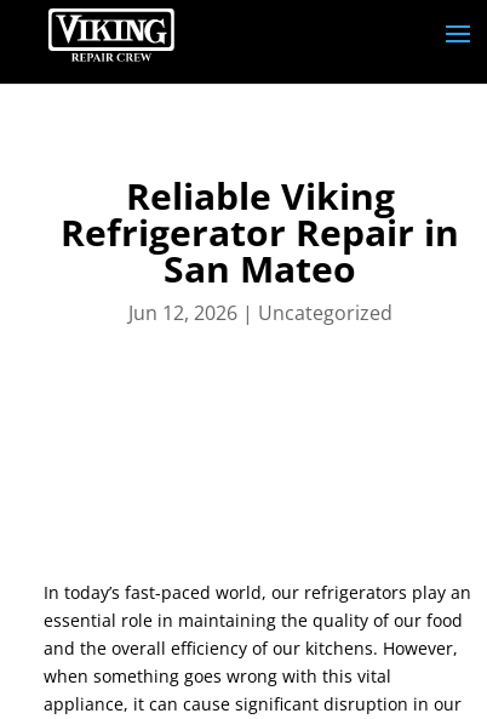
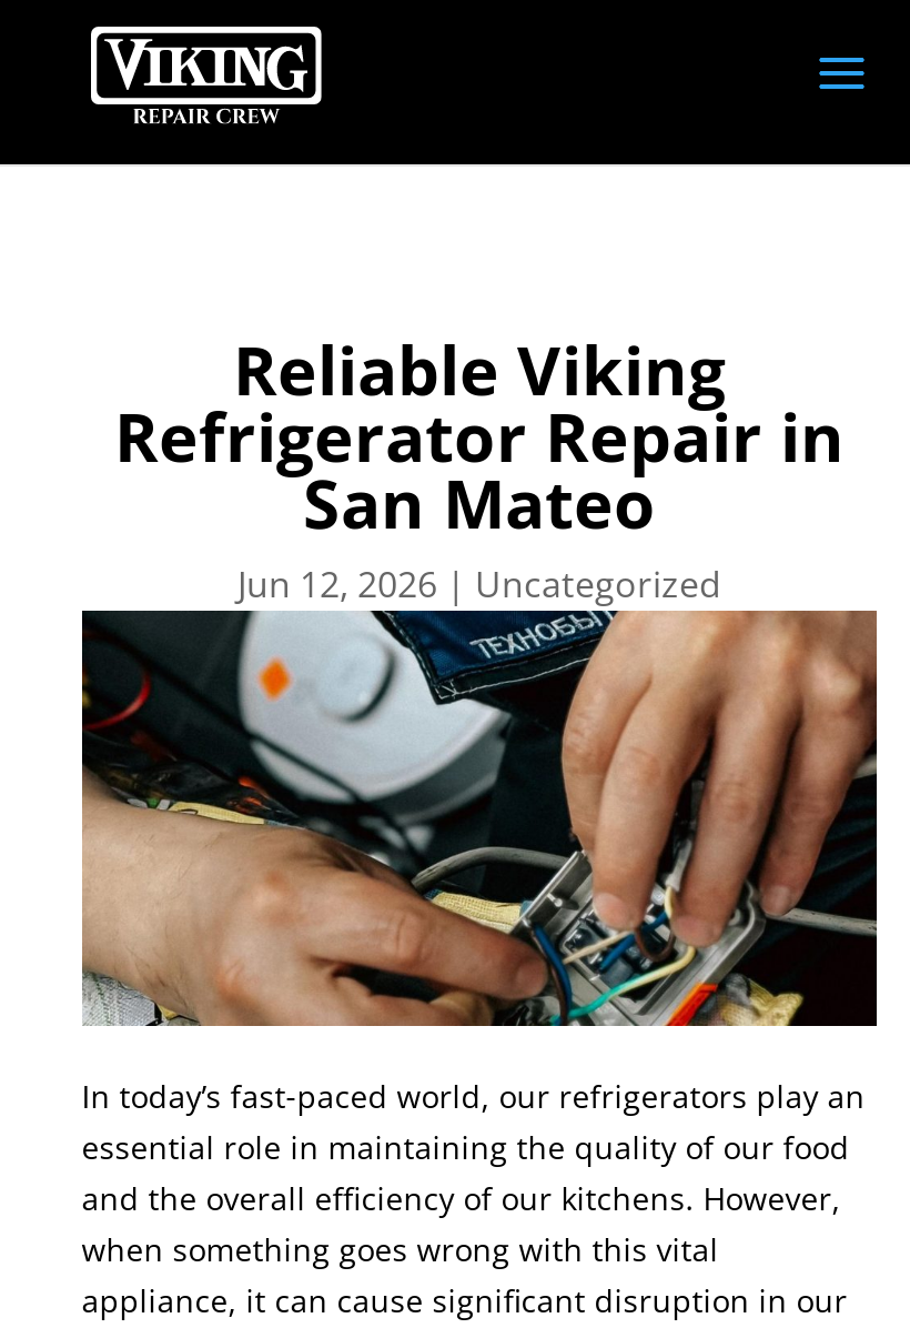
none -> [80,608,879,1028] [image]

